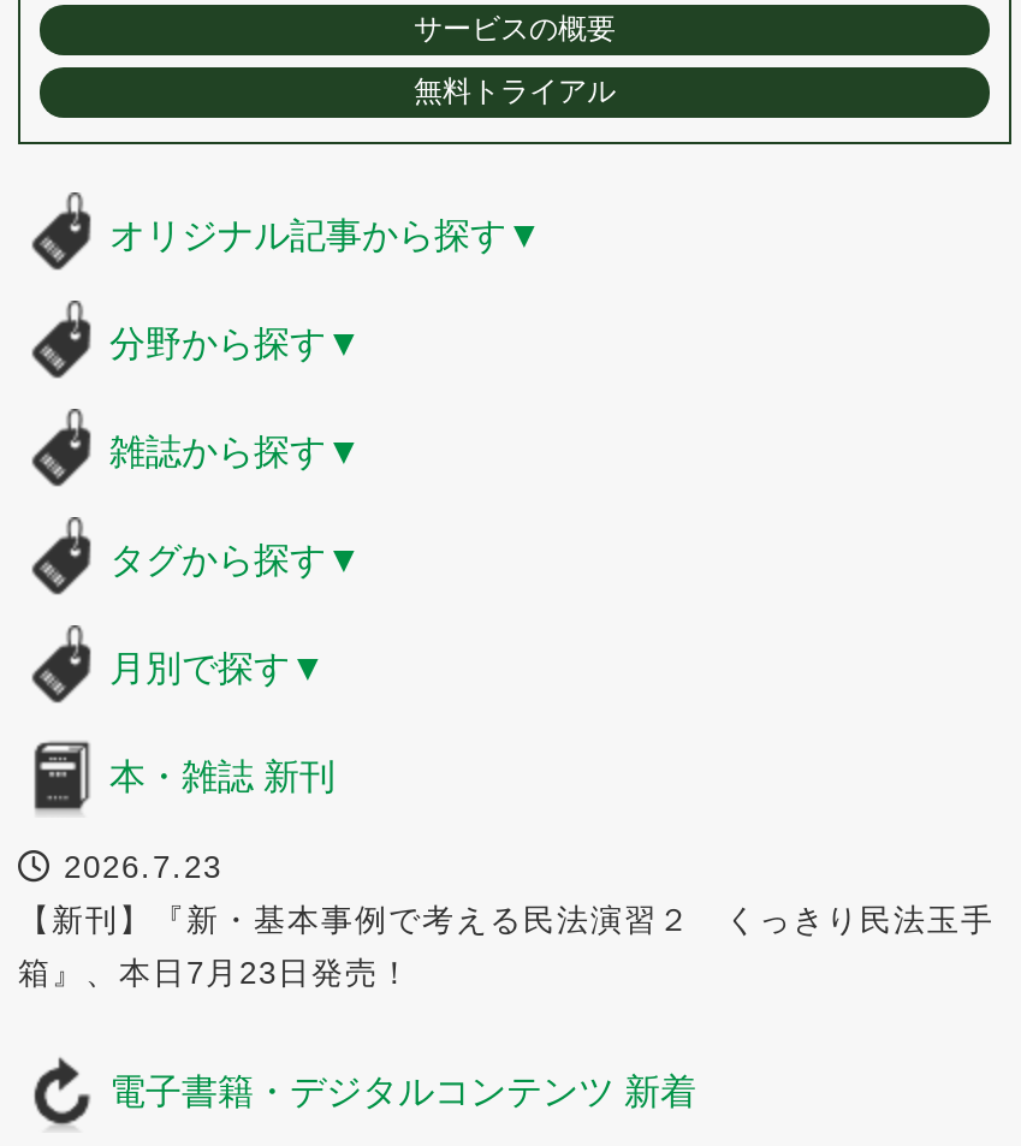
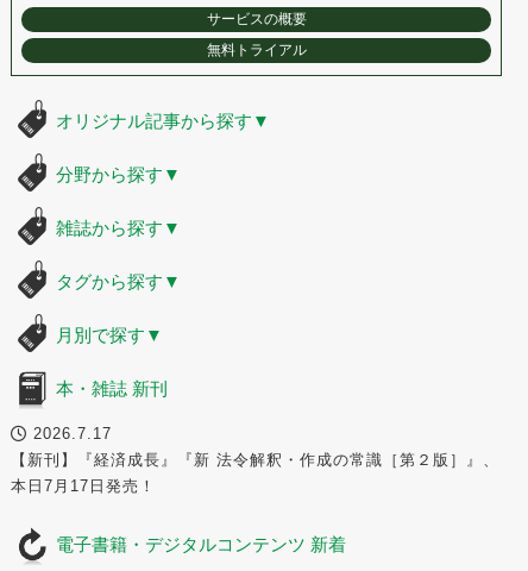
[52,848,222,884] 2026.7.23 -> [27,424,112,442] 2026.7.17
[18,901,995,937] 【新刊】『新・基本事例で考える民法演習２ くっきり民法玉手 -> [11,450,499,468] 【新刊】『経済成長』『新 法令解釈・作成の常識［第２版］』、
[18,954,412,990] 箱』、本日7月23日発売！ -> [11,477,156,495] 本日7月17日発売！

